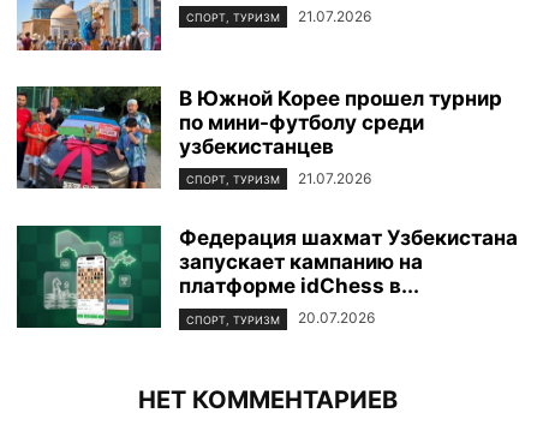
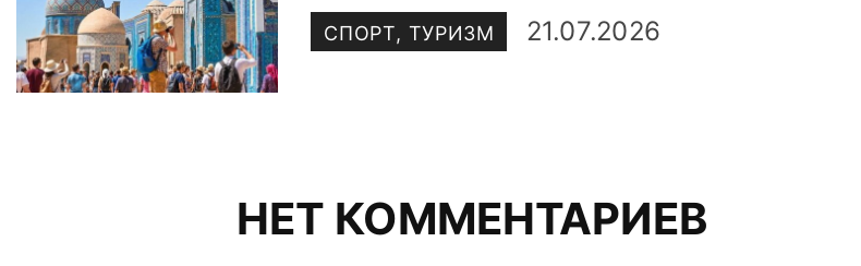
[16,85,518,327] [image] | В Южной Корее прошел турнир | по мини-футболу среди | узбекистанцев | СПОРТ, ТУРИЗМ | 21.07.2026 | Федерация шахмат Узбекистана | запускает кампанию на | платформе idChess в... | СПОРТ, ТУРИЗМ | 20.07.2026 -> none
[16,225,162,329] [image] -> none

